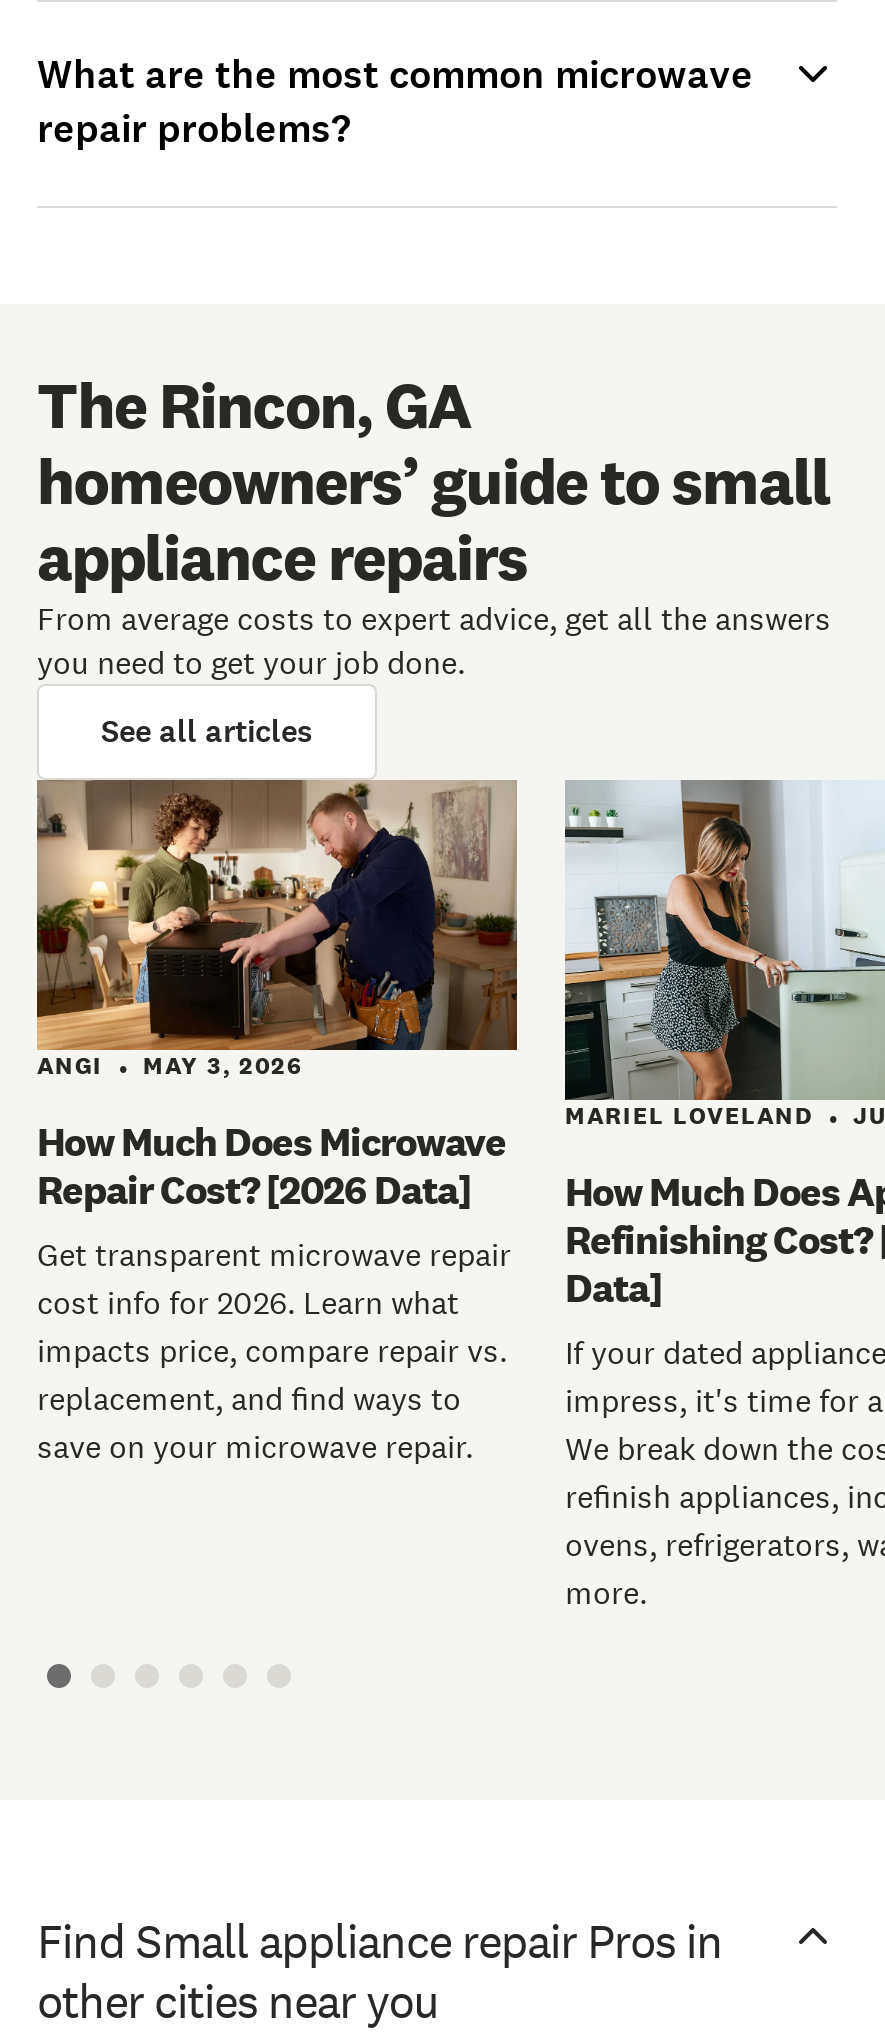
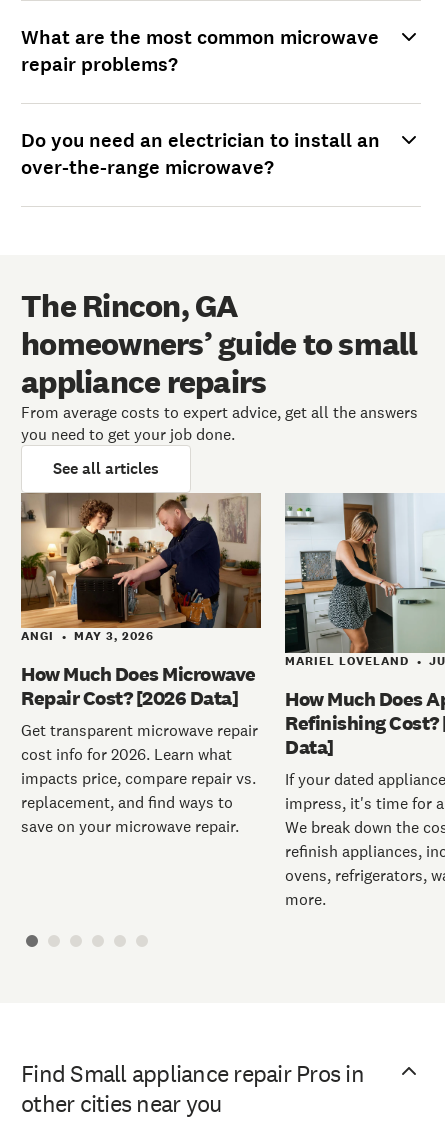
none -> [21,128,380,181] Do you need an electrician to install an | over-the-range microwave?

